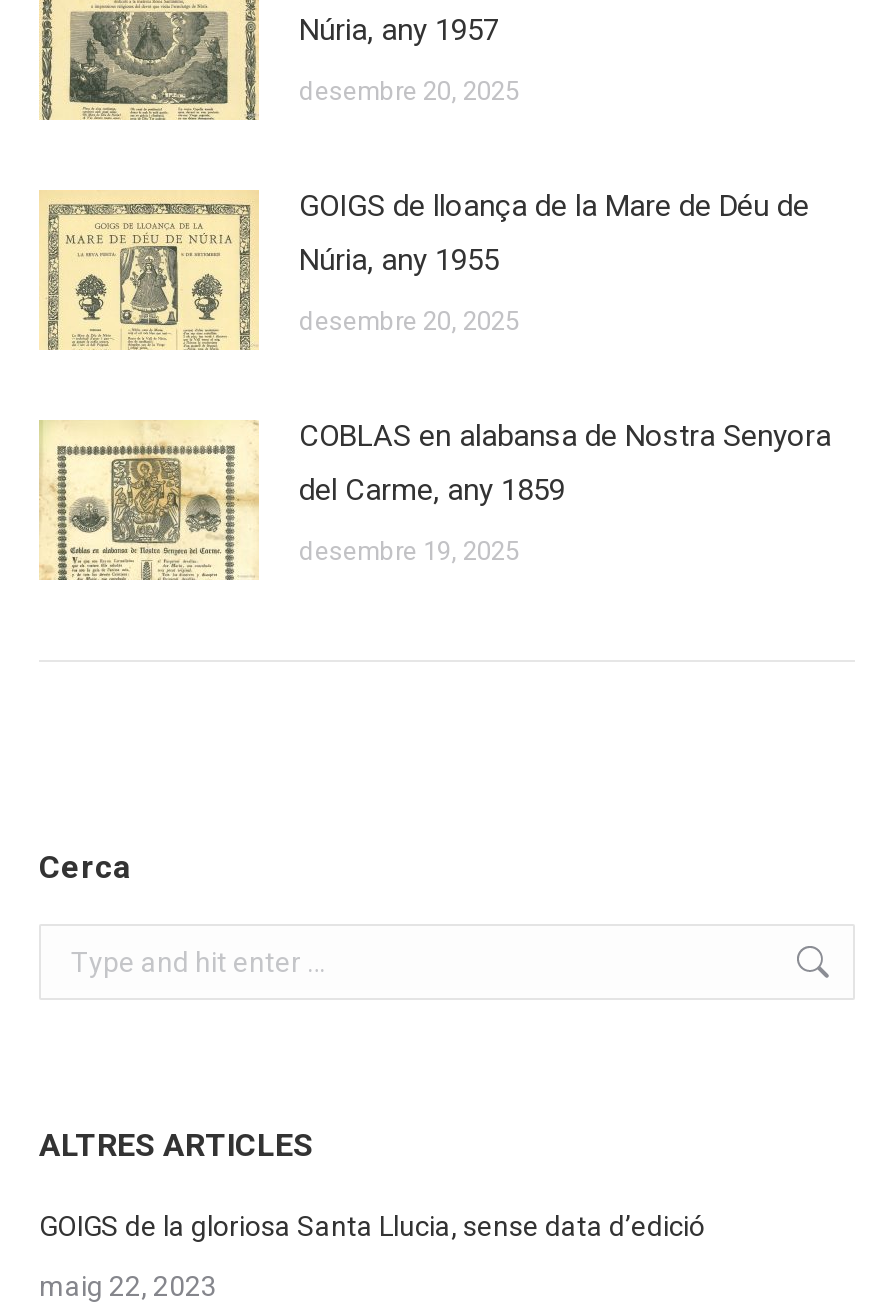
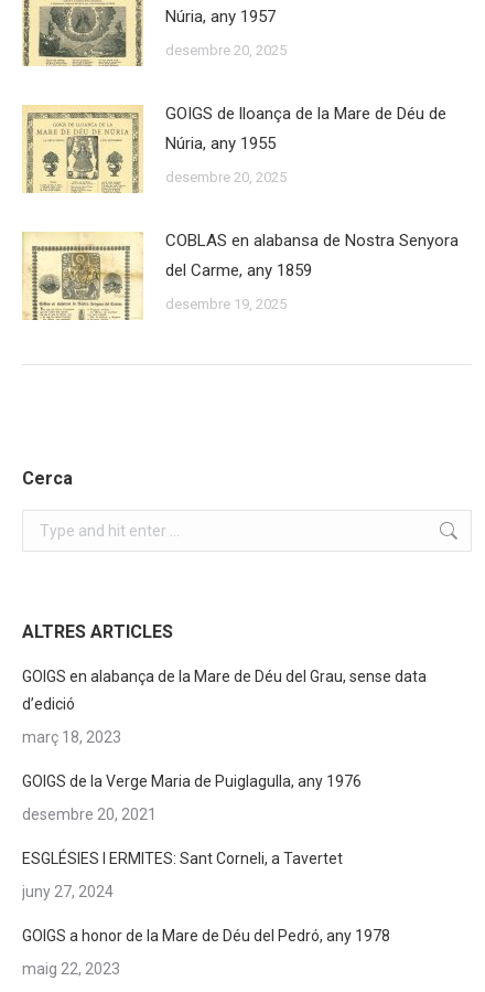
[39,1211,705,1243] GOIGS de la gloriosa Santa Llucia, sense data d’edició -> [22,668,427,945] GOIGS en alabança de la Mare de Déu del Grau, sense data | d’edició | març 18, 2023 | GOIGS de la Verge Maria de Puiglagulla, any 1976 | desembre 20, 2021 | ESGLÉSIES I ERMITES: Sant Corneli, a Tavertet | juny 27, 2024 | GOIGS a honor de la Mare de Déu del Pedró, any 1978

